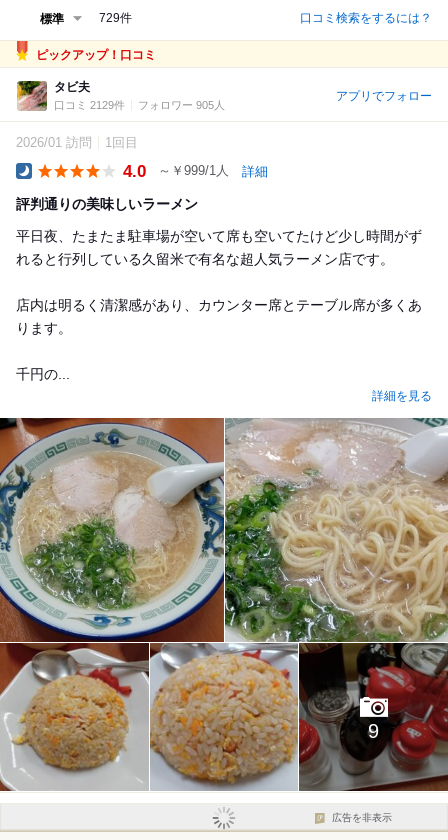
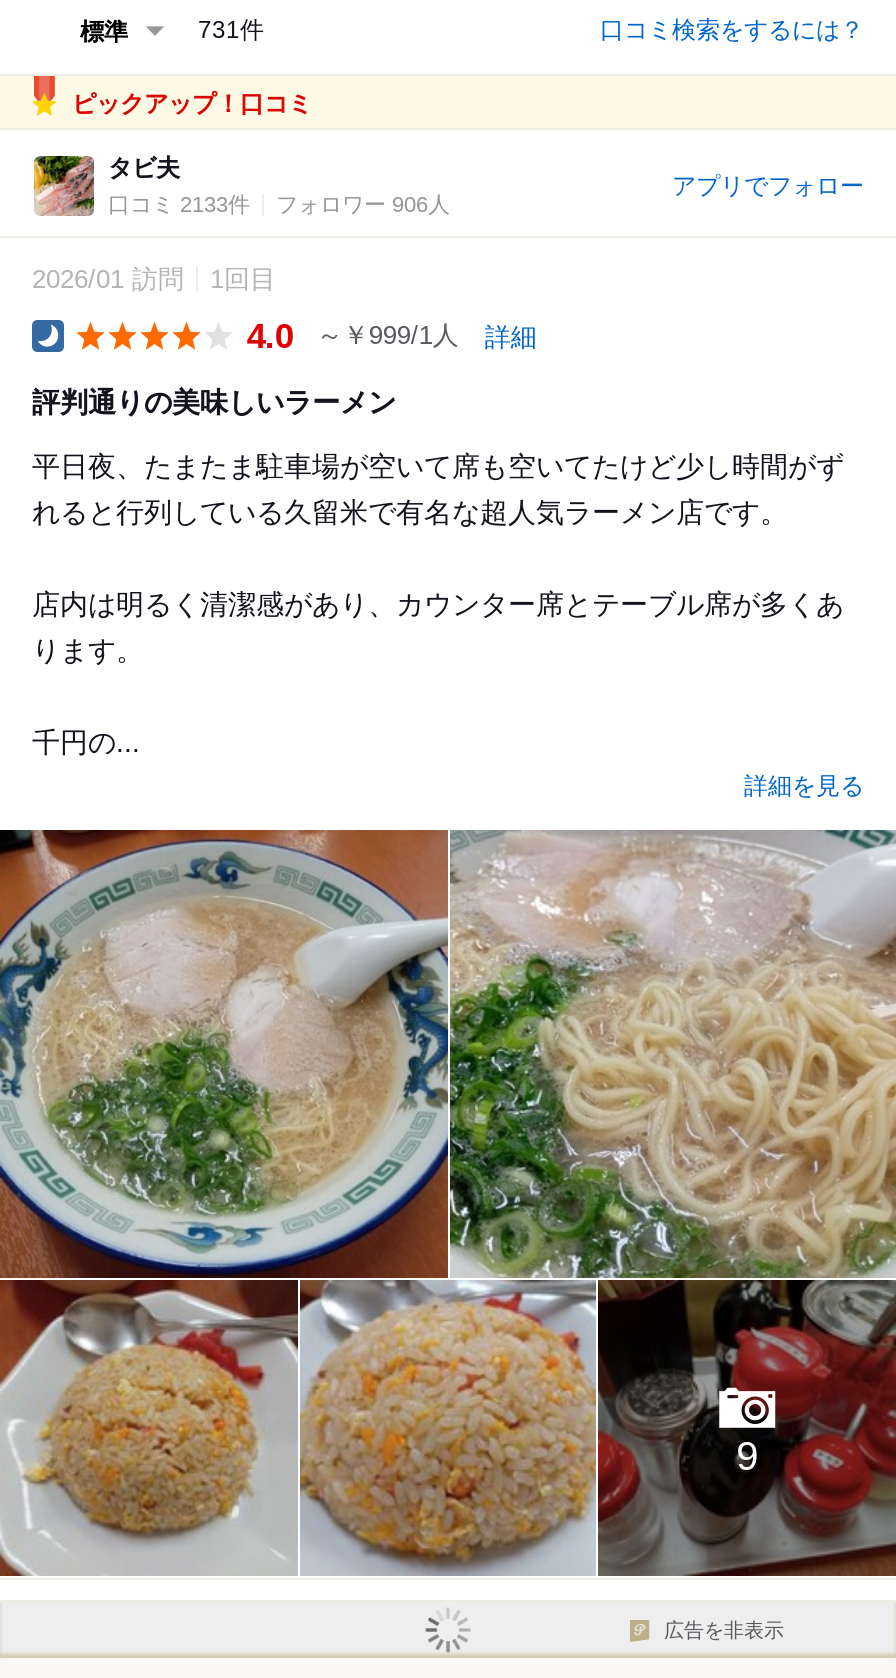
[99,11,132,25] 729件 -> [198,16,264,44] 731件
[54,99,125,111] 口コミ 2129件 -> [108,192,250,216] 口コミ 2133件
[138,99,225,111] フォロワー 905人 -> [276,192,450,216] フォロワー 906人

